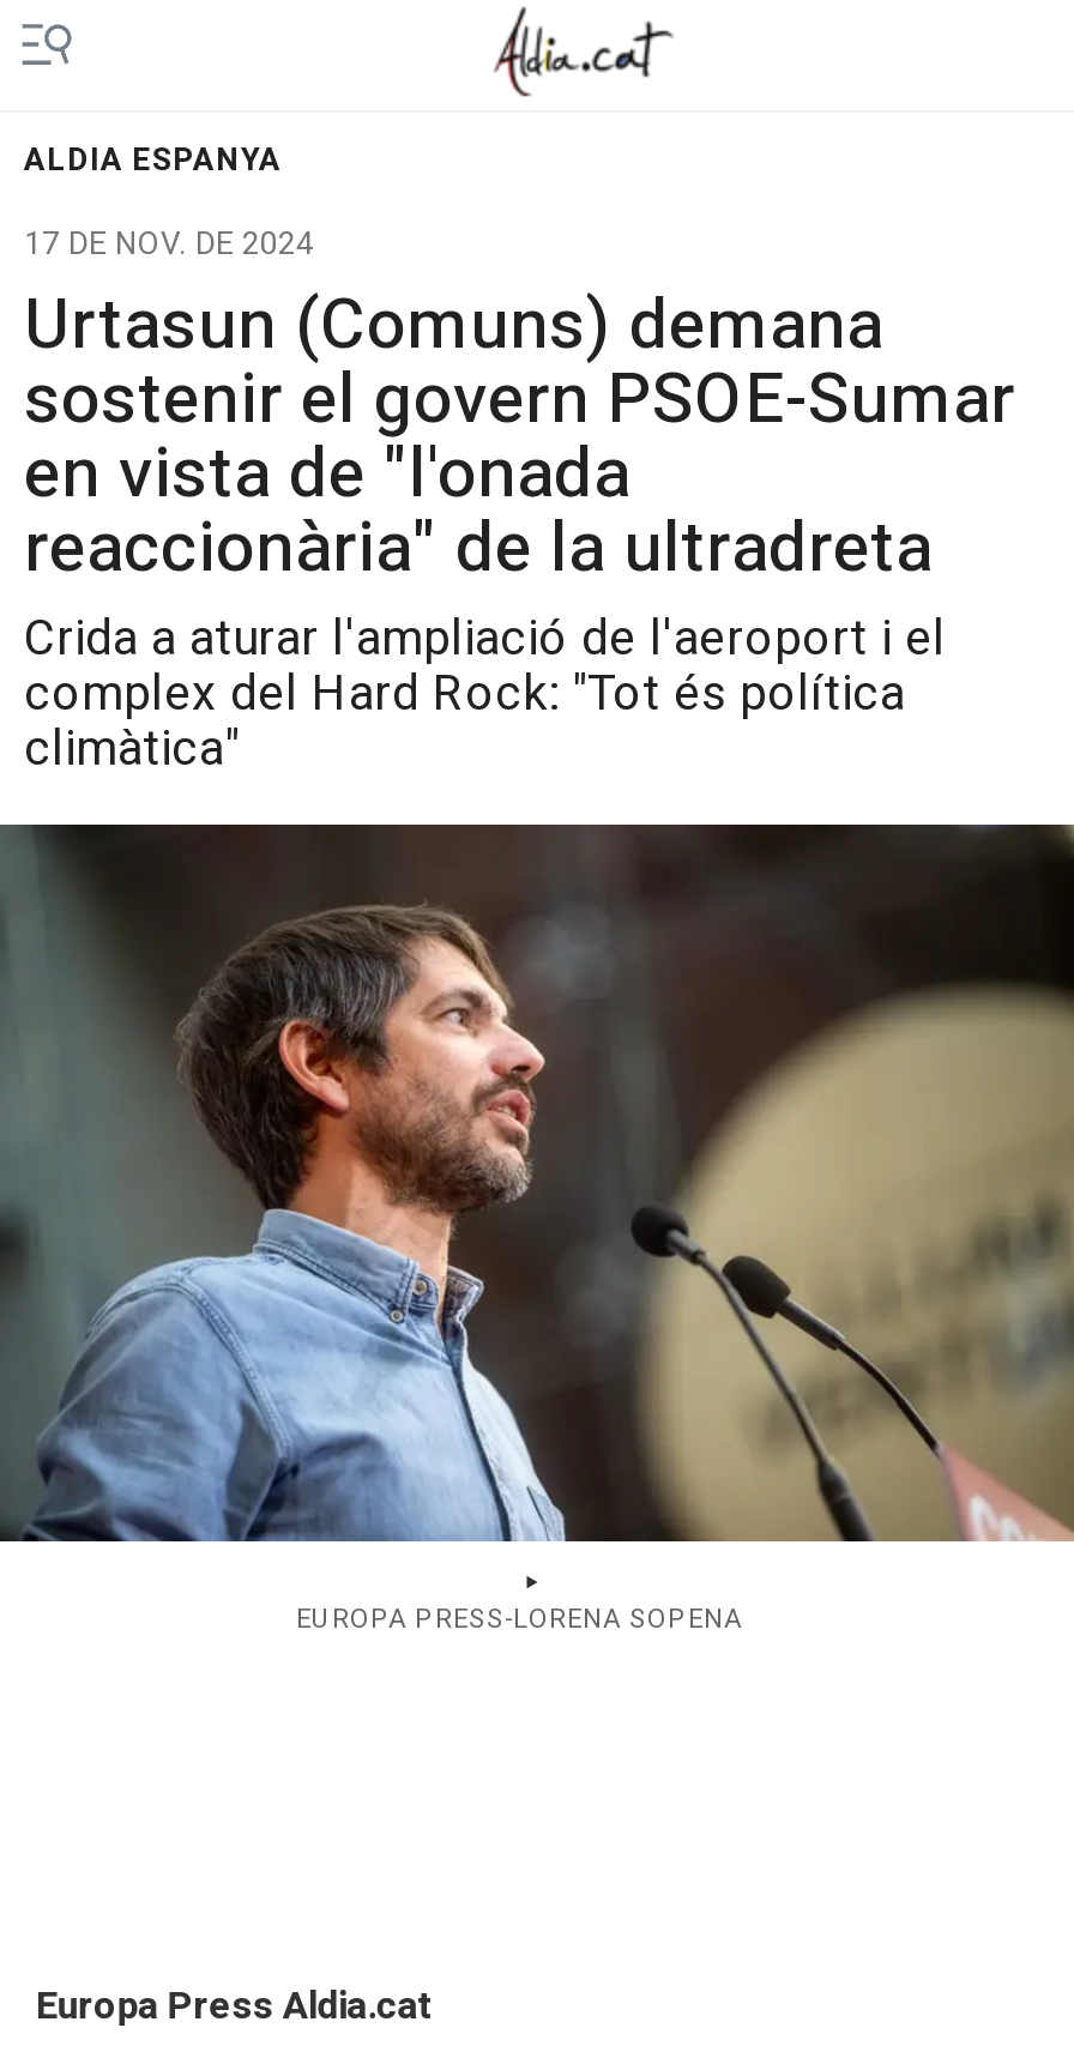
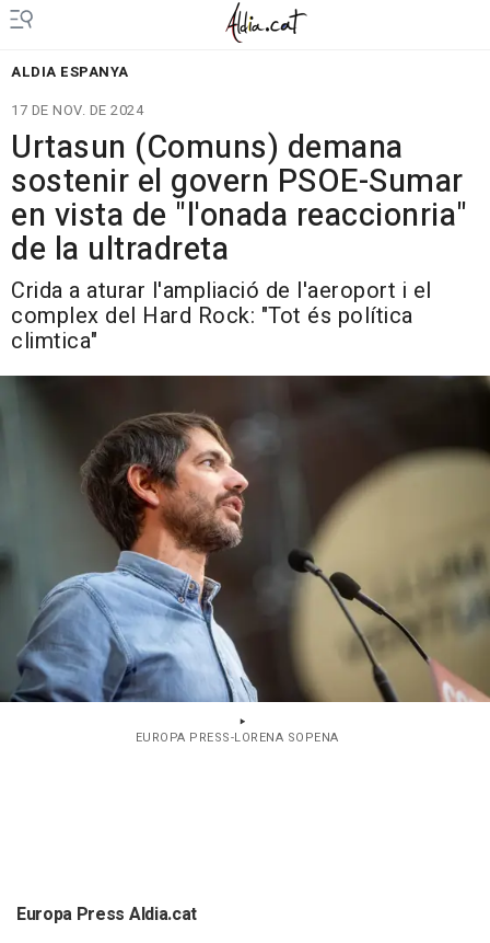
[24,424,933,599] en vista de "l'onada | reaccionària" de la ultradreta -> [11,193,468,273] en vista de "l'onada reaccionria" | de la ultradreta
[24,714,240,784] climàtica" -> [11,325,98,357] climtica"

